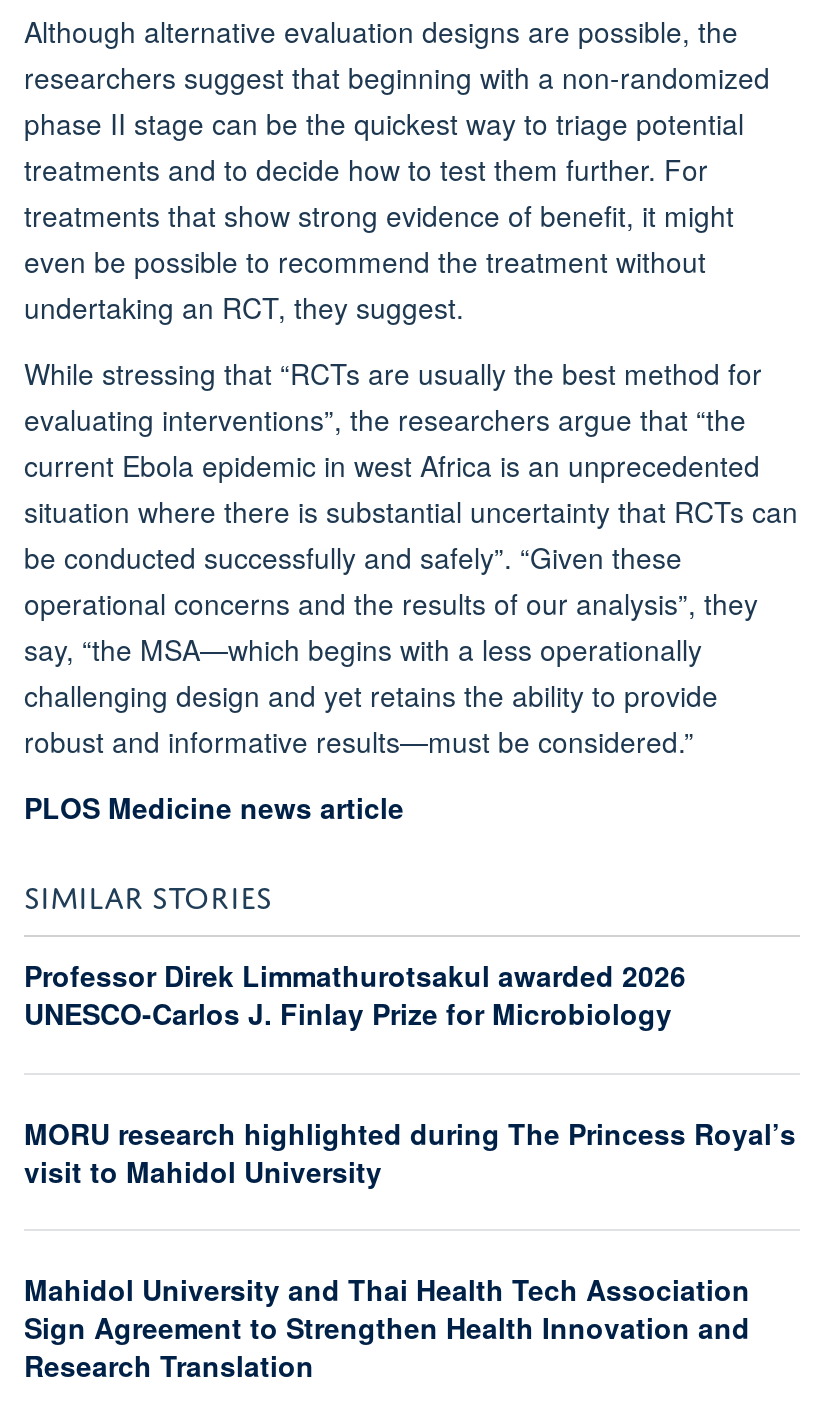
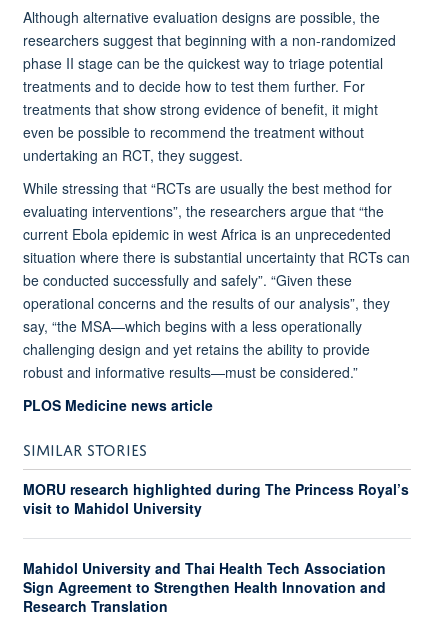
[24,954,686,1032] Professor Direk Limmathurotsakul awarded 2026 | UNESCO-Carlos J. Finlay Prize for Microbiology -> none

